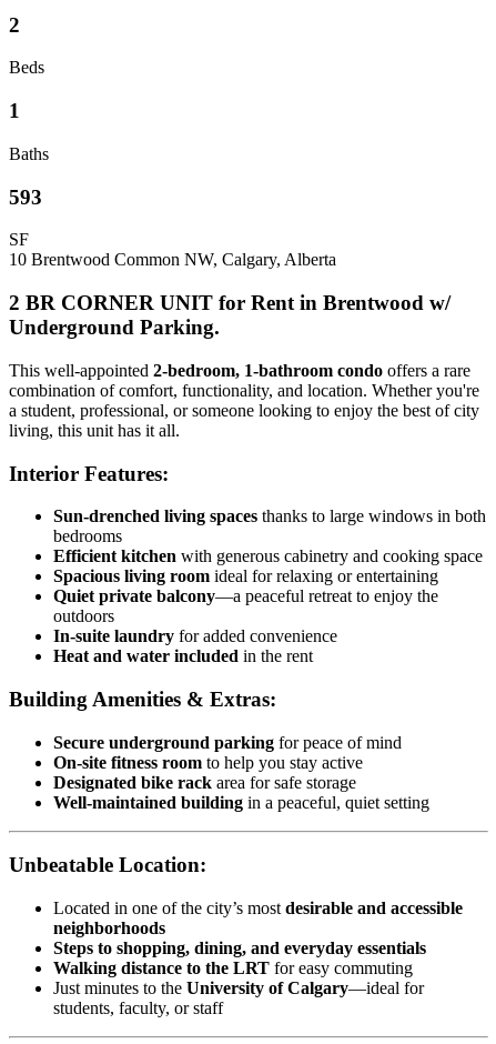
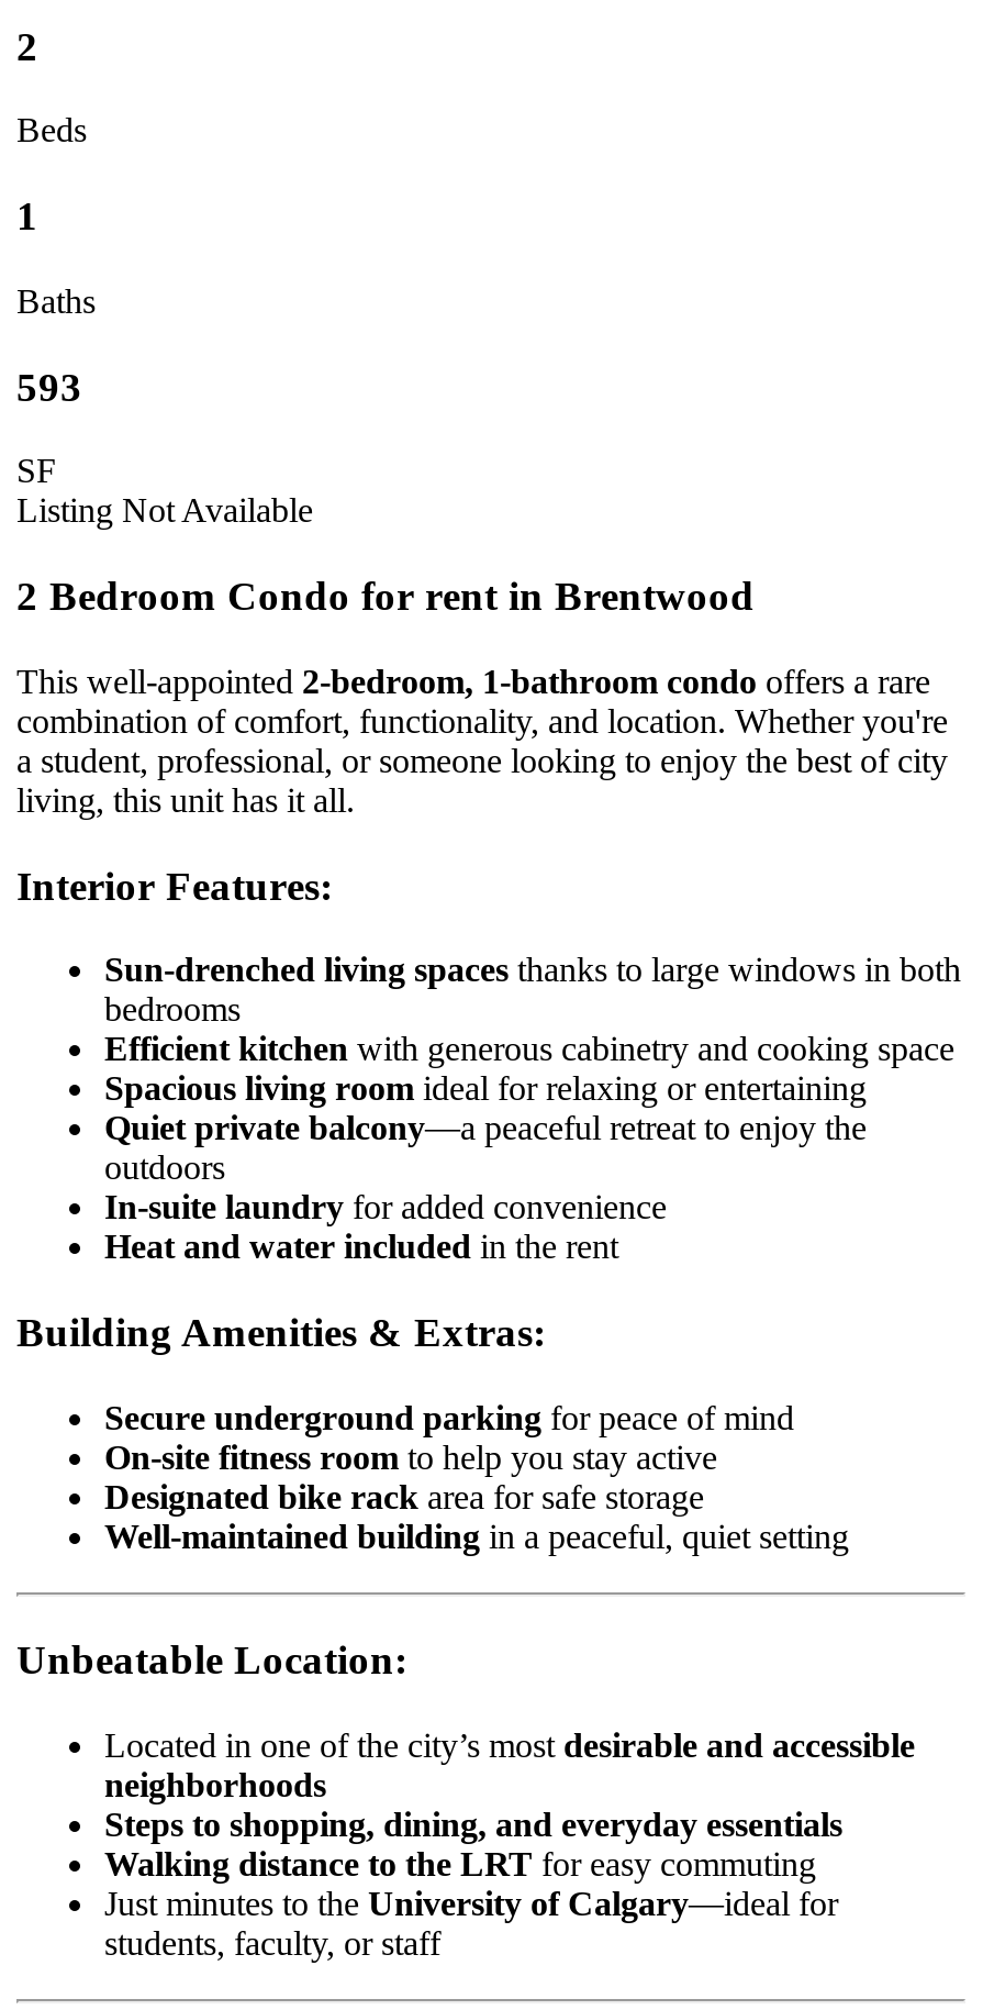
[9,250,336,269] 10 Brentwood Common NW, Calgary, Alberta -> [16,492,313,529] Listing Not Available
[9,291,451,339] 2 BR CORNER UNIT for Rent in Brentwood w/ | Underground Parking. -> [16,573,755,619] 2 Bedroom Condo for rent in Brentwood

